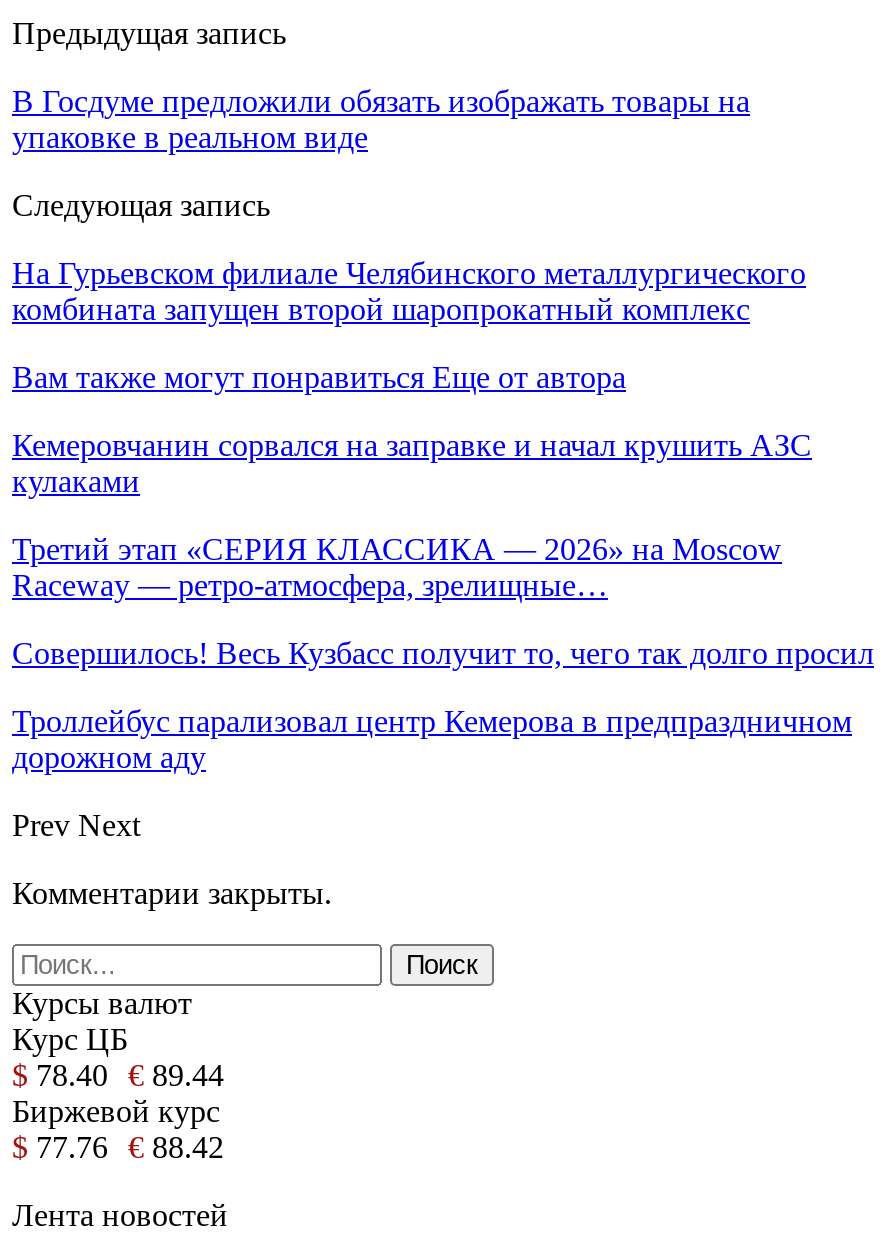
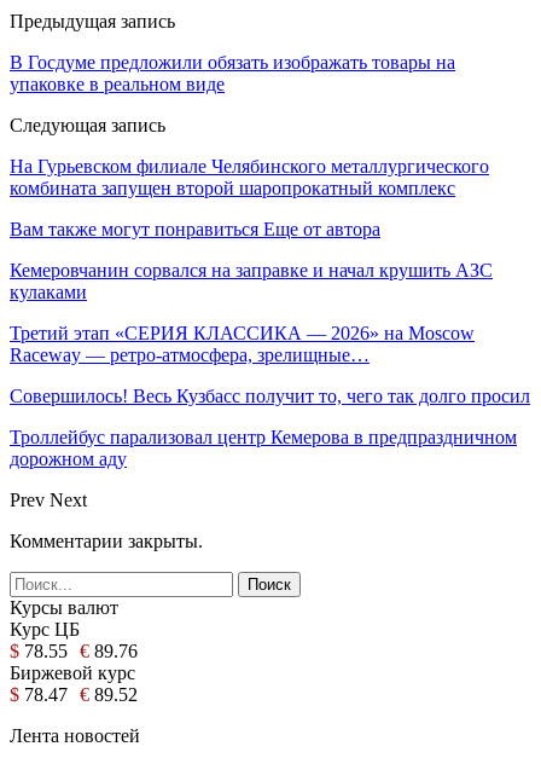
[12,1058,224,1092] $ 78.40 € 89.44 -> [10,640,138,661] $ 78.55 € 89.76
[12,1130,224,1164] $ 77.76 € 88.42 -> [10,684,138,705] $ 78.47 € 89.52

